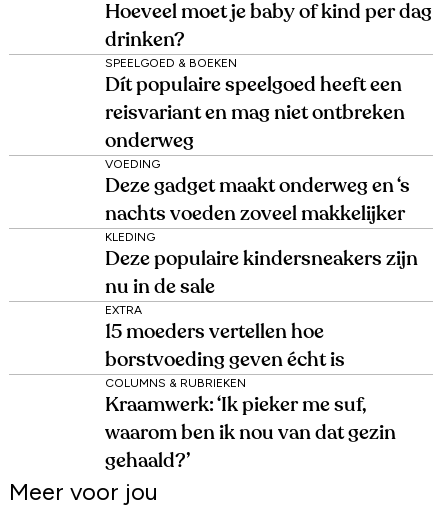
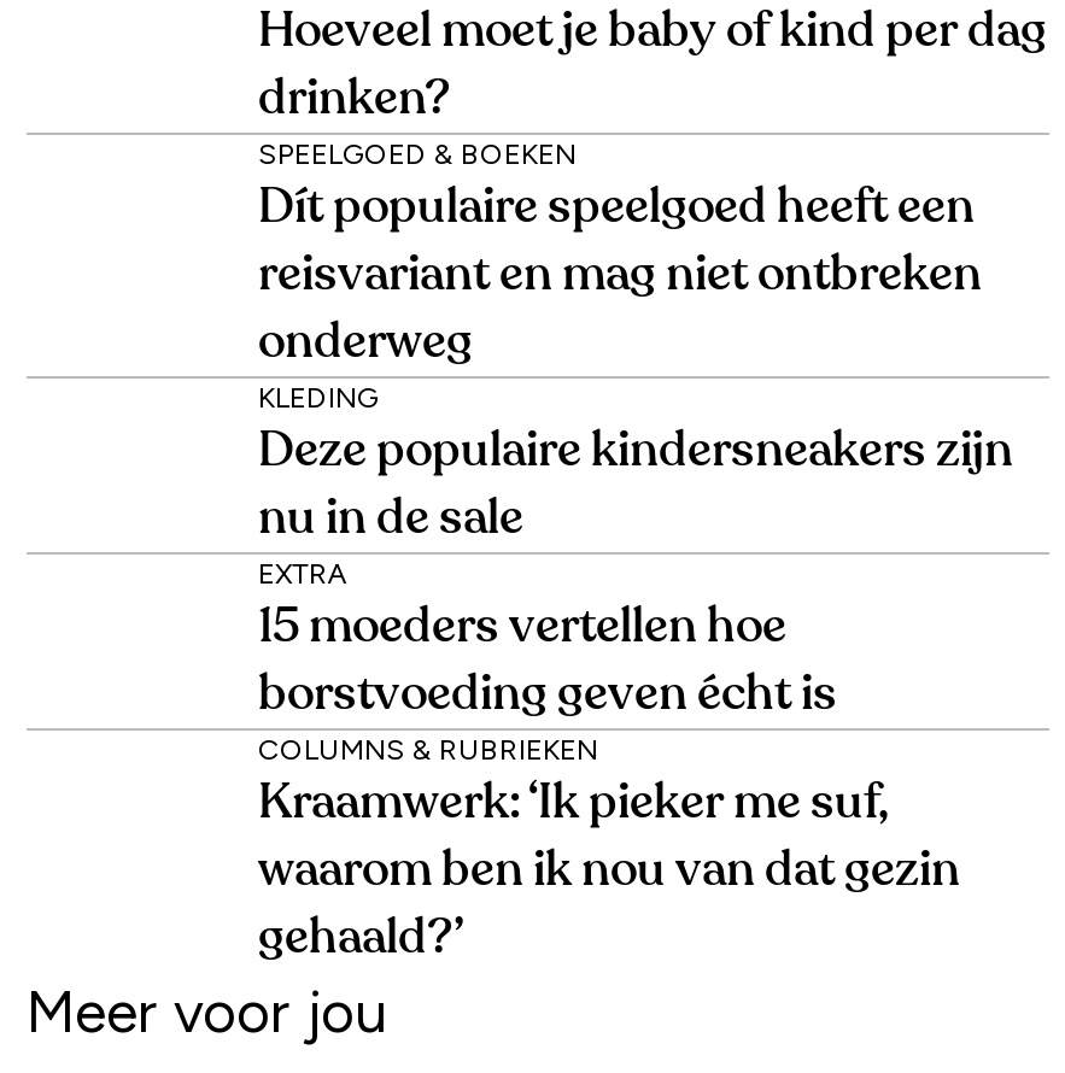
[105,157,410,224] VOEDING | Deze gadget maakt onderweg en ‘s | nachts voeden zoveel makkelijker -> none

